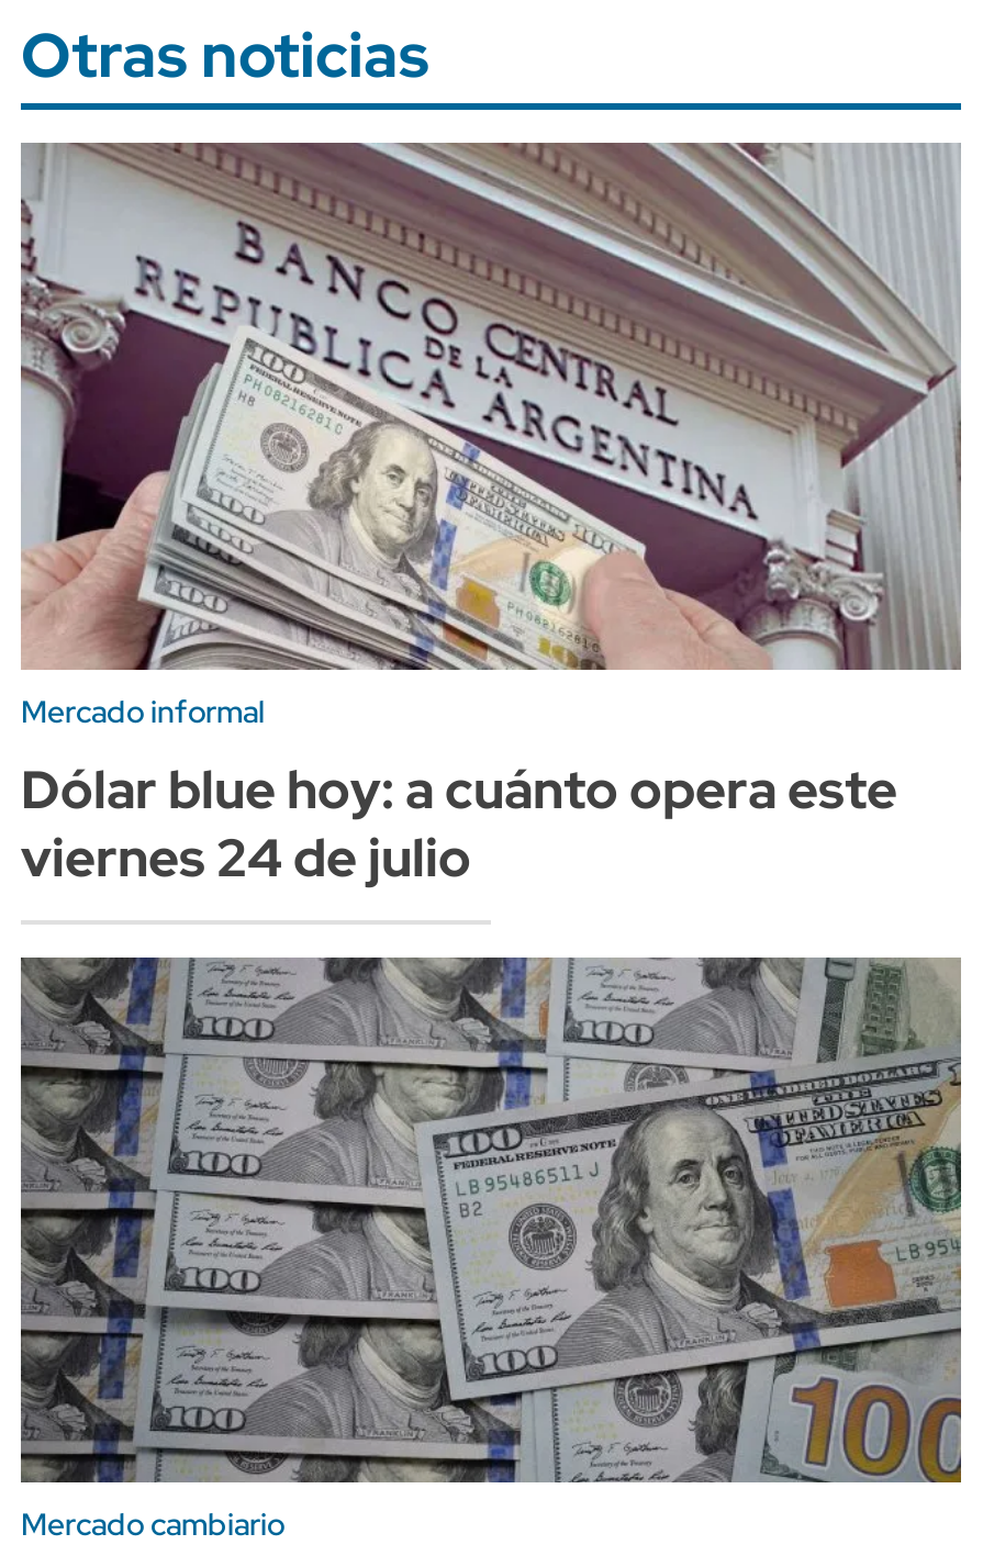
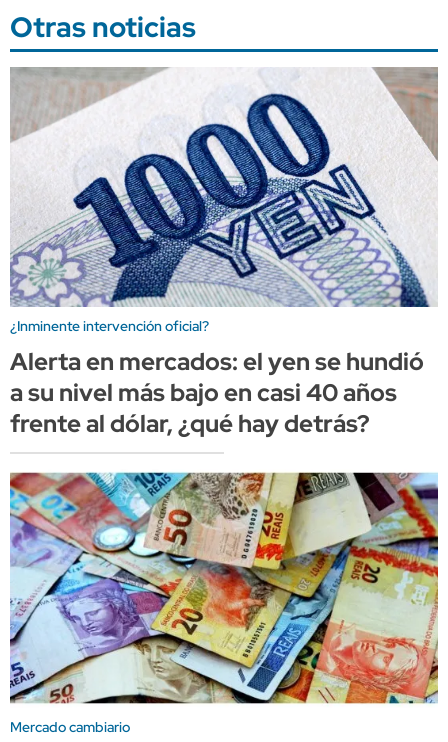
[19,141,963,891] [image] | Mercado informal | Dólar blue hoy: a cuánto opera este | viernes 24 de julio -> [10,68,438,439] [image] | ¿Inminente intervención oficial? | Alerta en mercados: el yen se hundió | a su nivel más bajo en casi 40 años | frente al dólar, ¿qué hay detrás?
[19,955,963,1485] [image] -> [9,469,439,705] [image]

